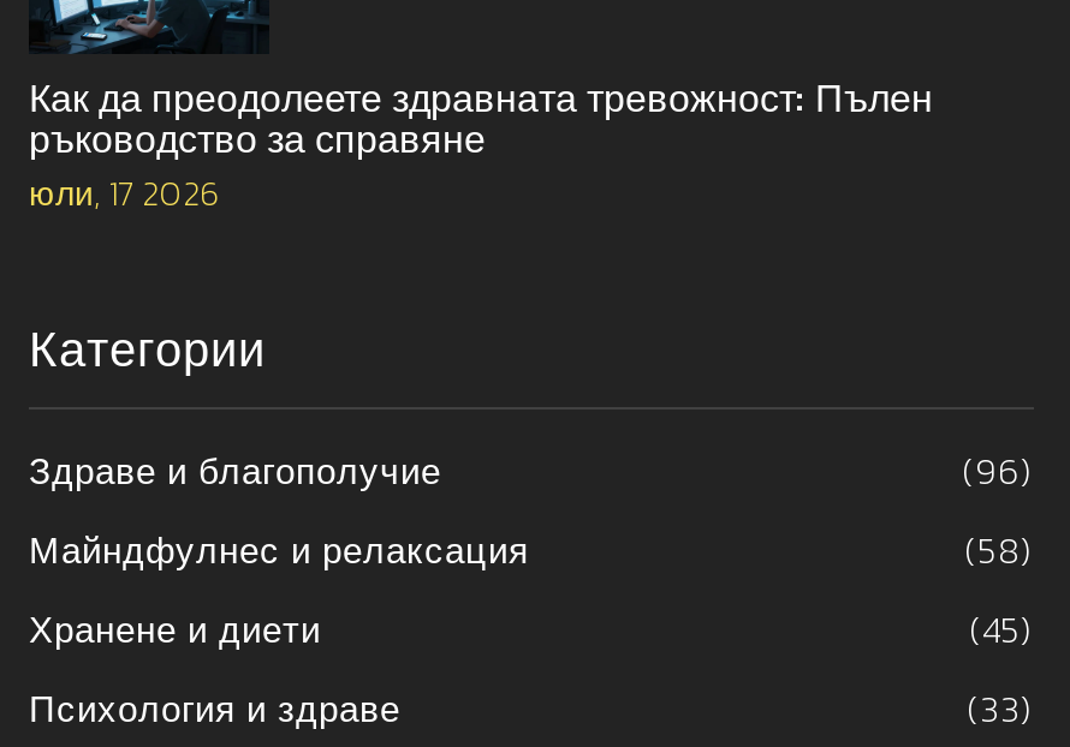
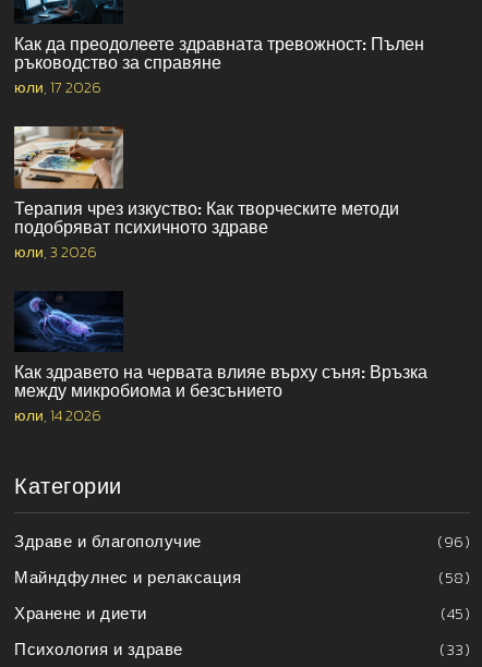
none -> [13,125,399,263] [image] | Терапия чрез изкуство: Как творческите методи | подобряват психичното здраве | юли, 3 2026
none -> [14,291,427,427] [image] | Как здравето на червата влияе върху съня: Връзка | между микробиома и безсънието | юли, 14 2026

